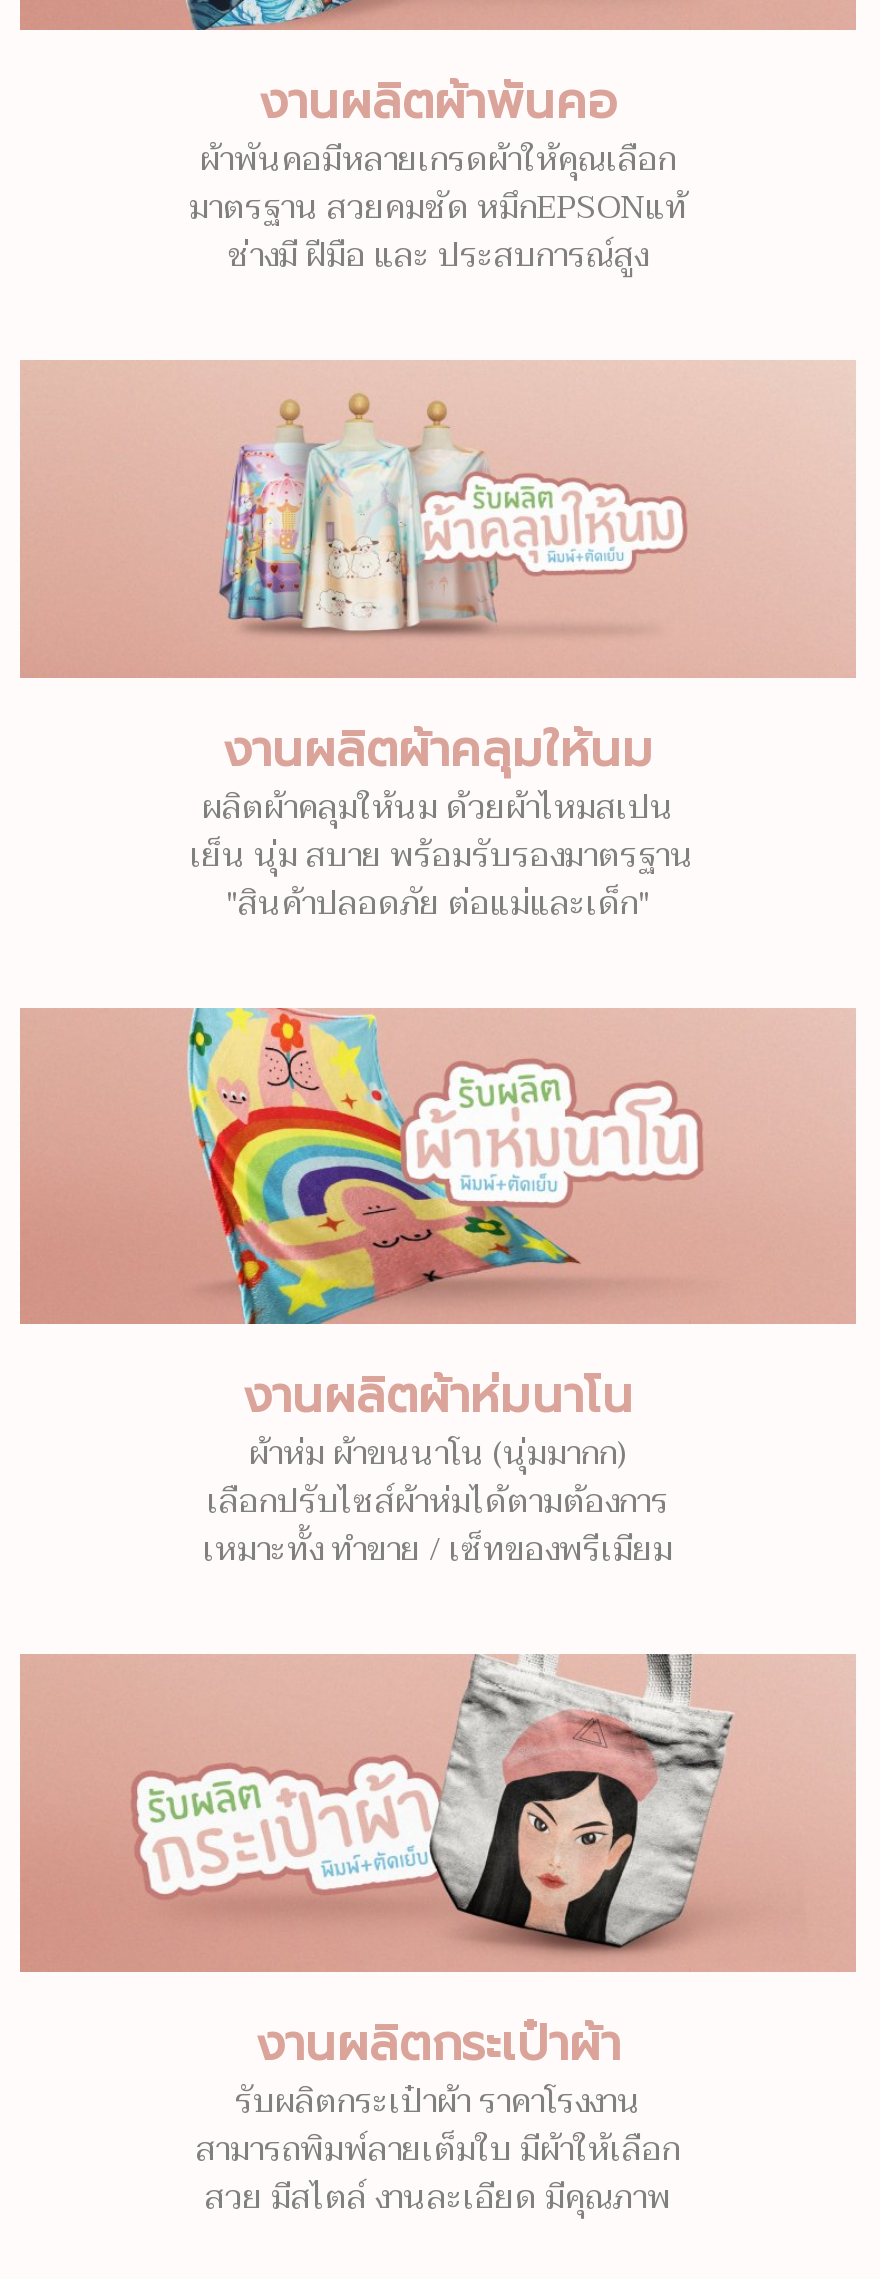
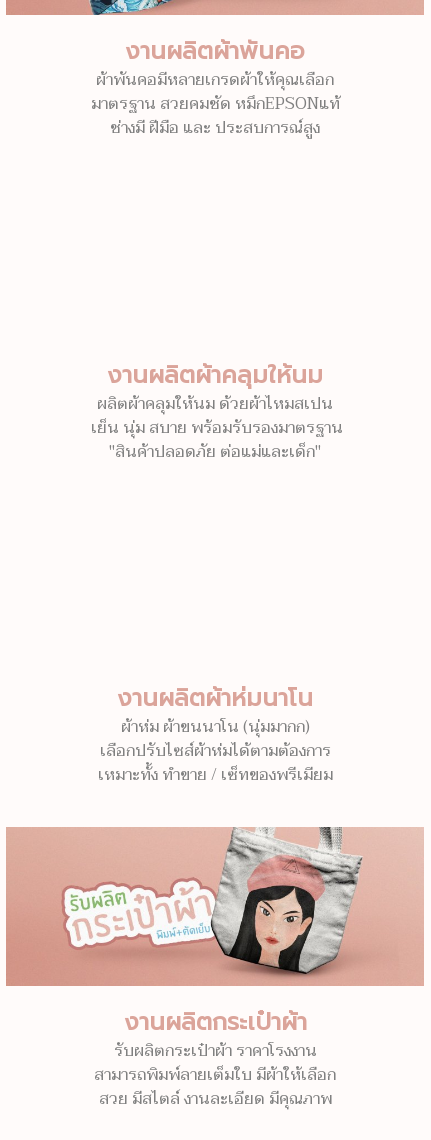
[18,360,856,680] [image] -> none
[18,1006,858,1326] [image] -> none

